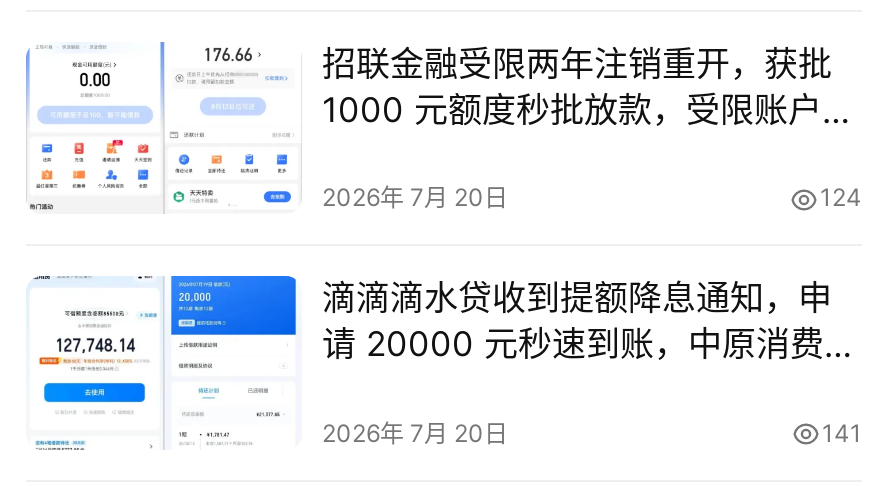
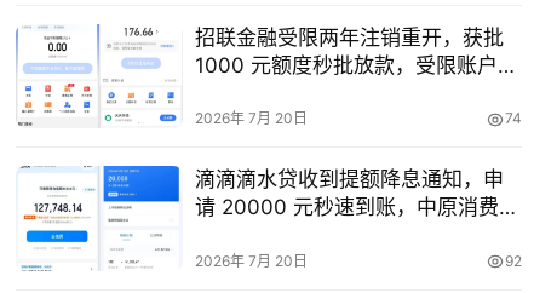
[820,183,862,213] 124 -> [505,109,522,128] 74
[822,417,862,447] 141 -> [505,251,522,270] 92

